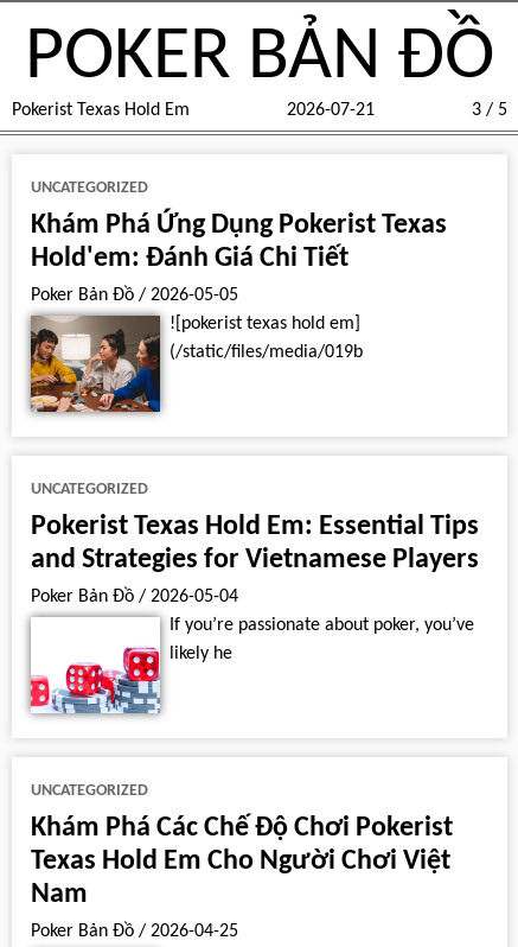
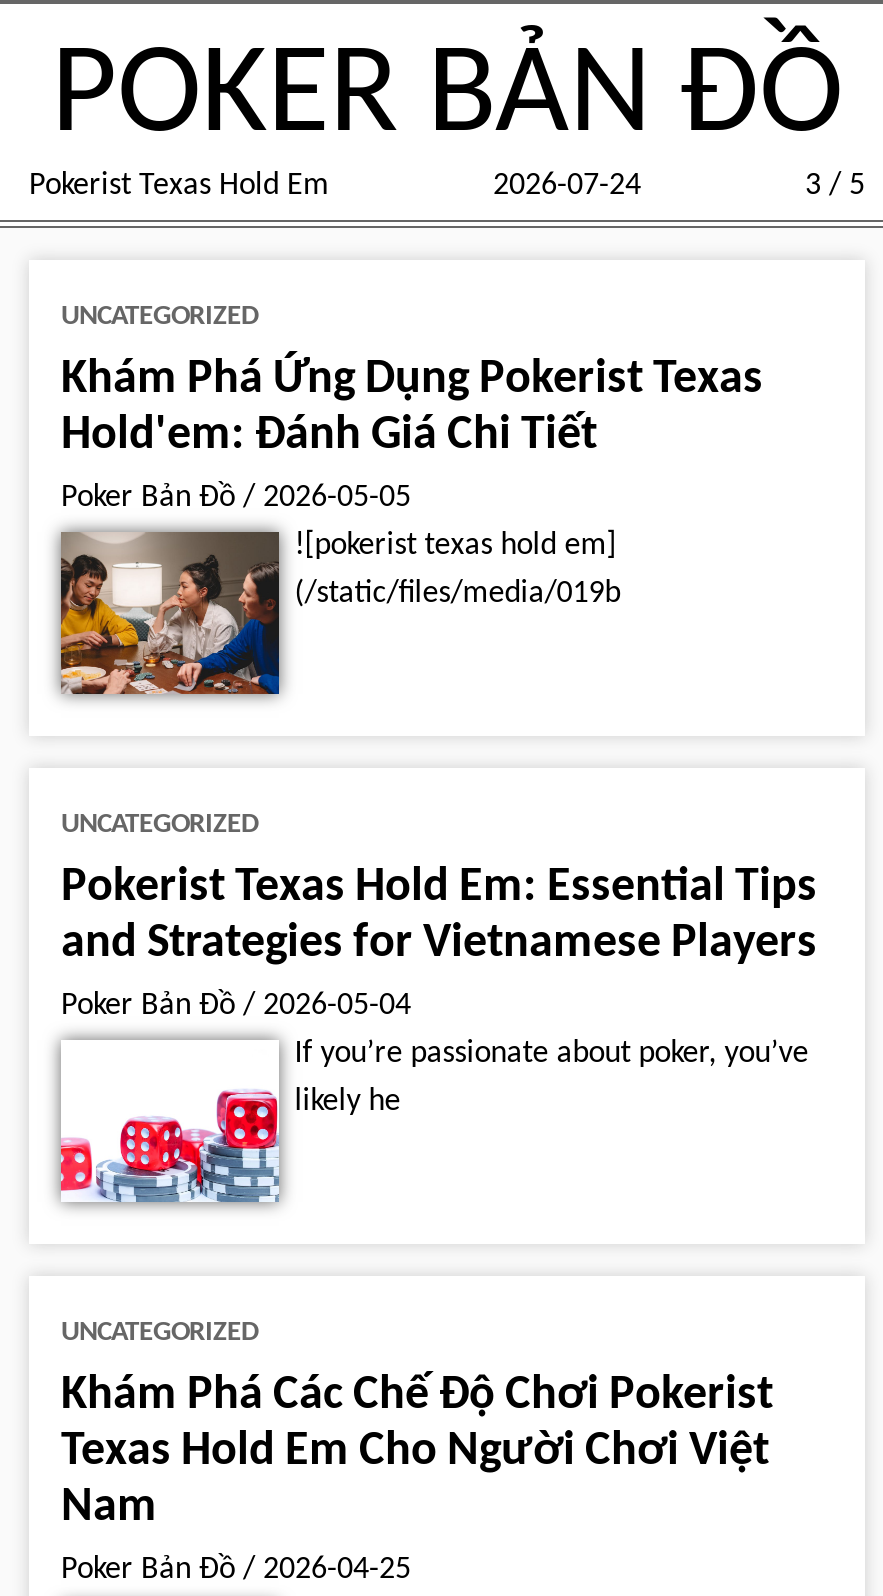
[287,101,375,120] 2026-07-21 -> [493,170,641,202] 2026-07-24

